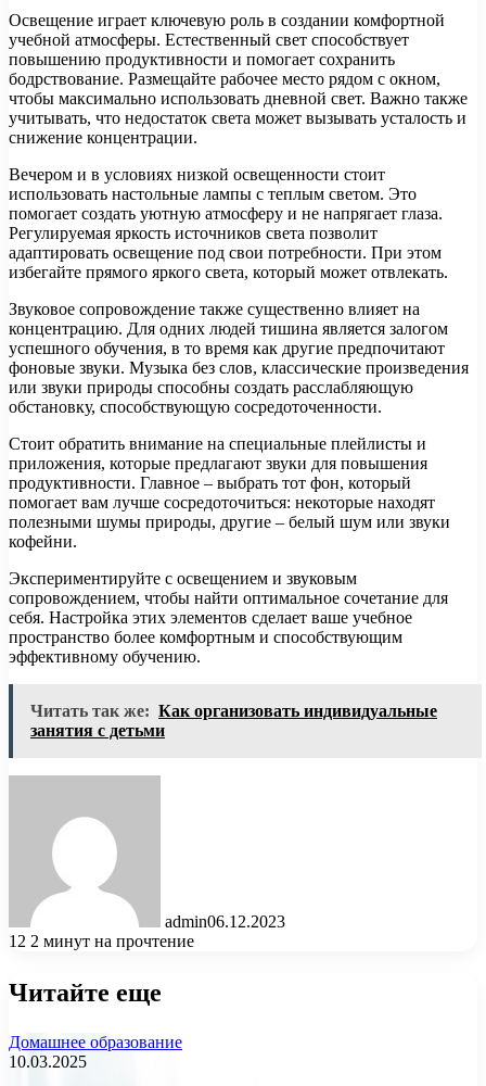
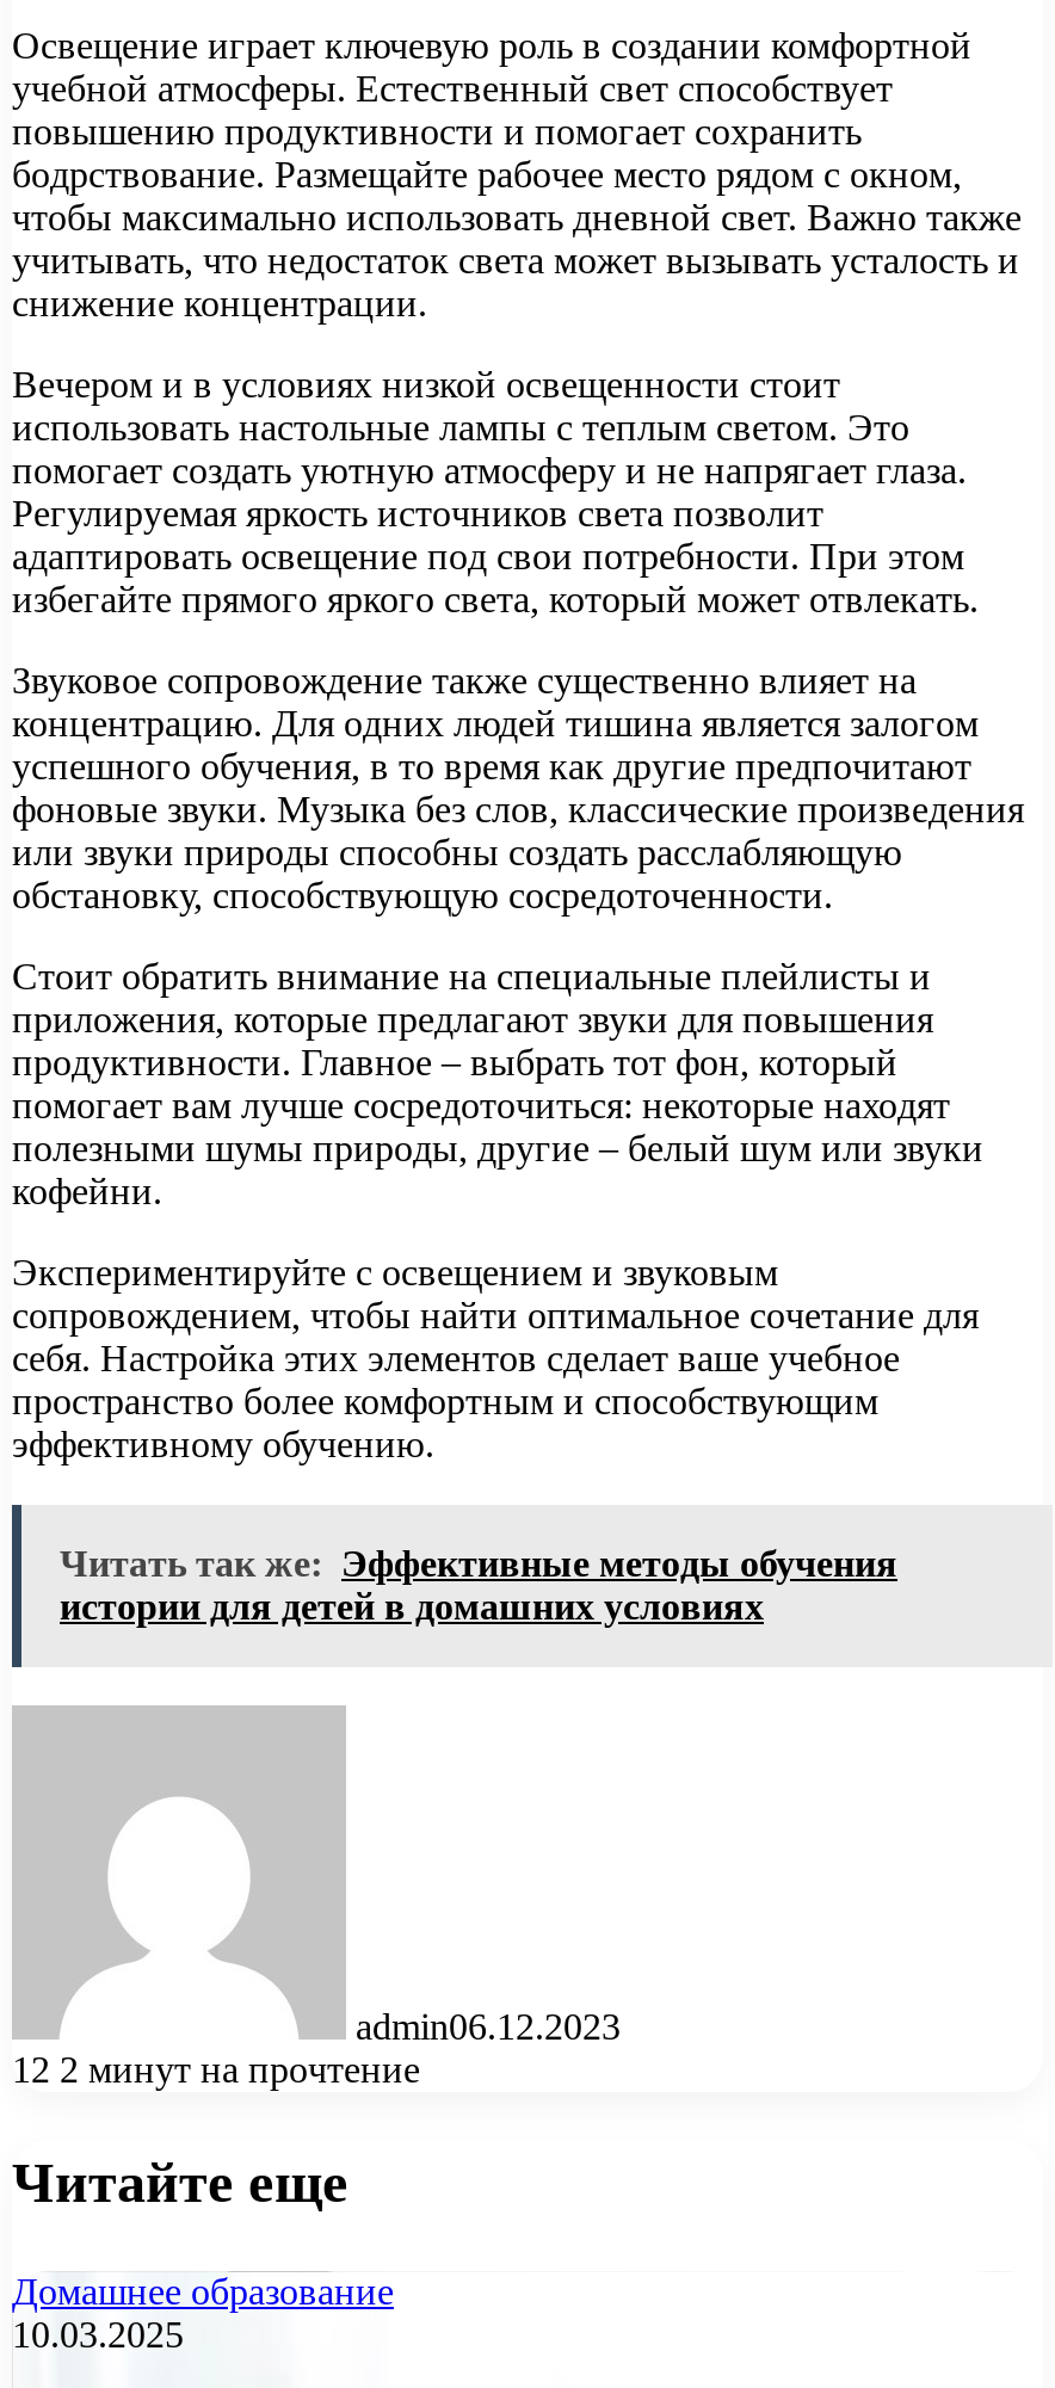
[30,702,437,740] Читать так же: Как организовать индивидуальные | занятия с детьми -> [60,1543,897,1627] Читать так же: Эффективные методы обучения | истории для детей в домашних условиях

